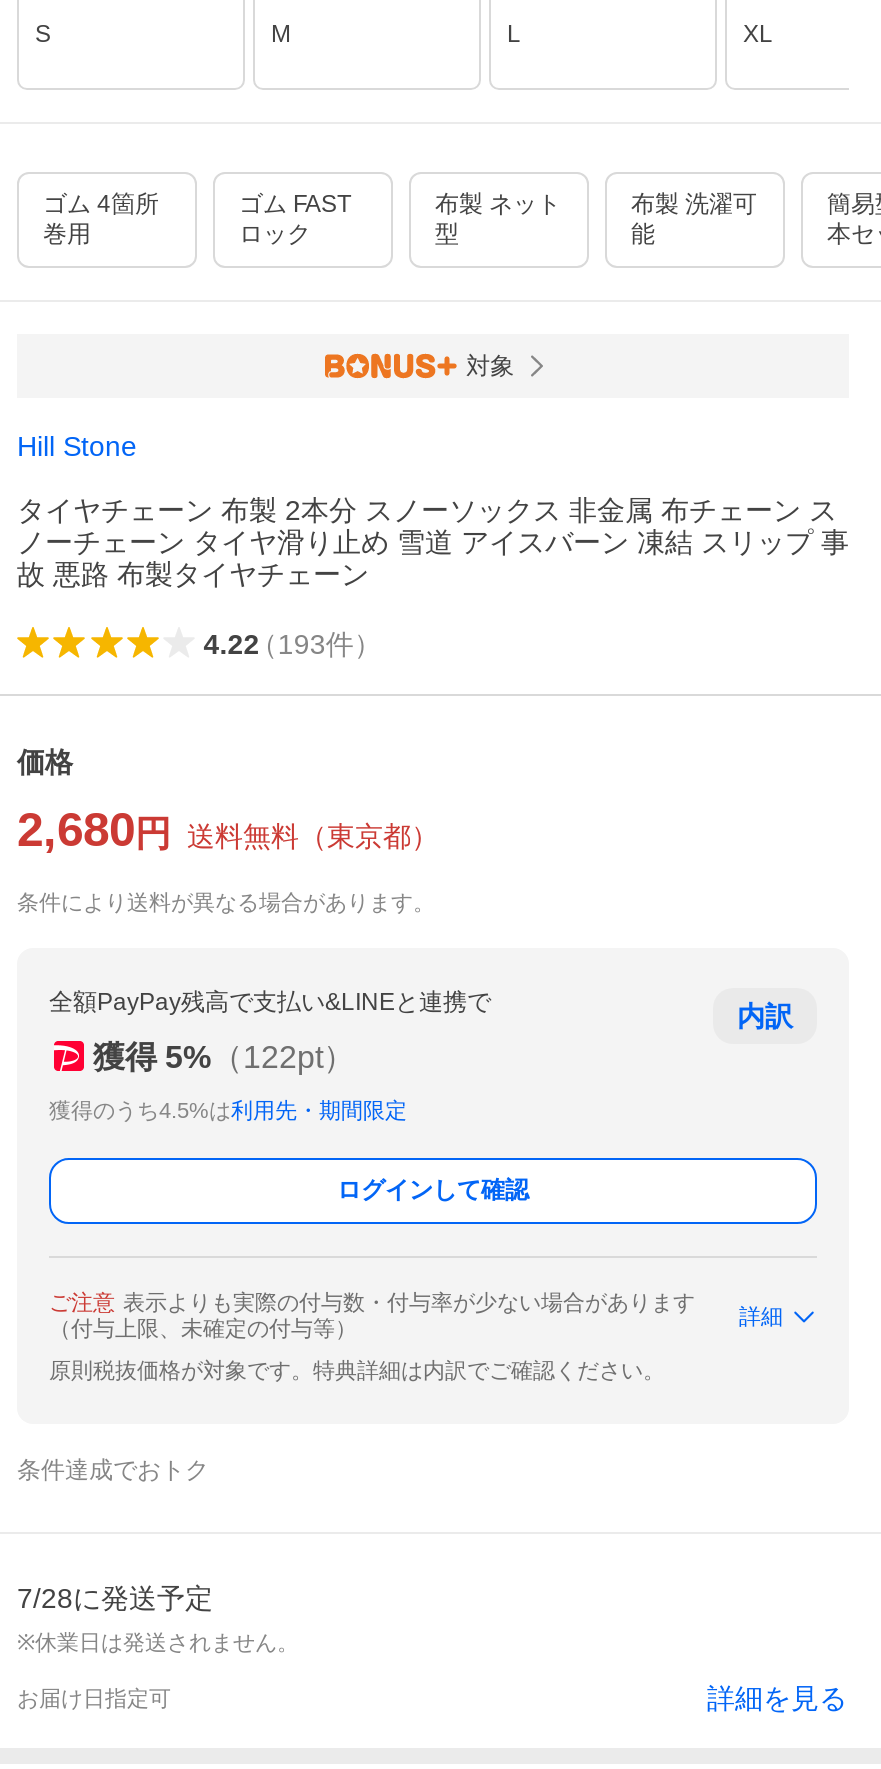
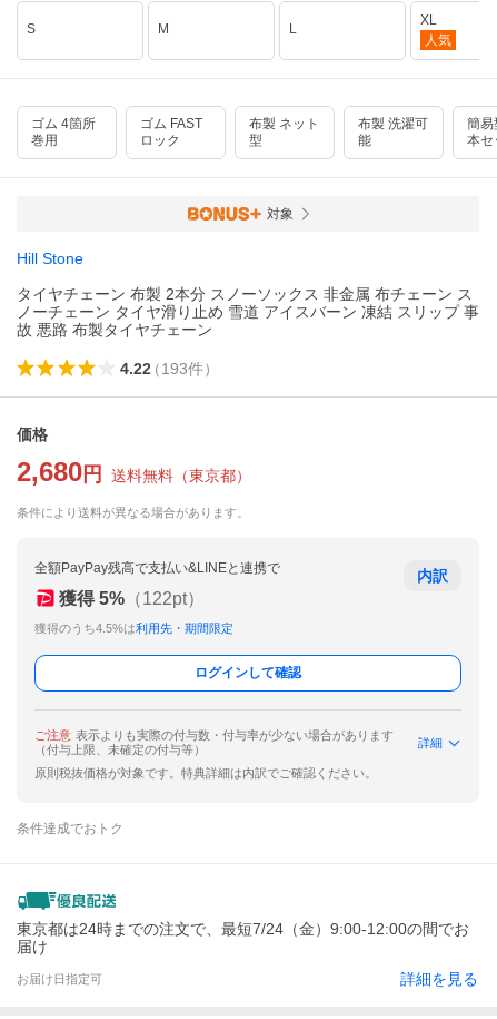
none -> [425,32,451,48] 人気
[17,1582,299,1654] 7/28に発送予定 | ※休業日は発送されません。 -> [17,920,469,956] 東京都は24時までの注文で、最短7/24（金）9:00-12:00の間でお | 届け

